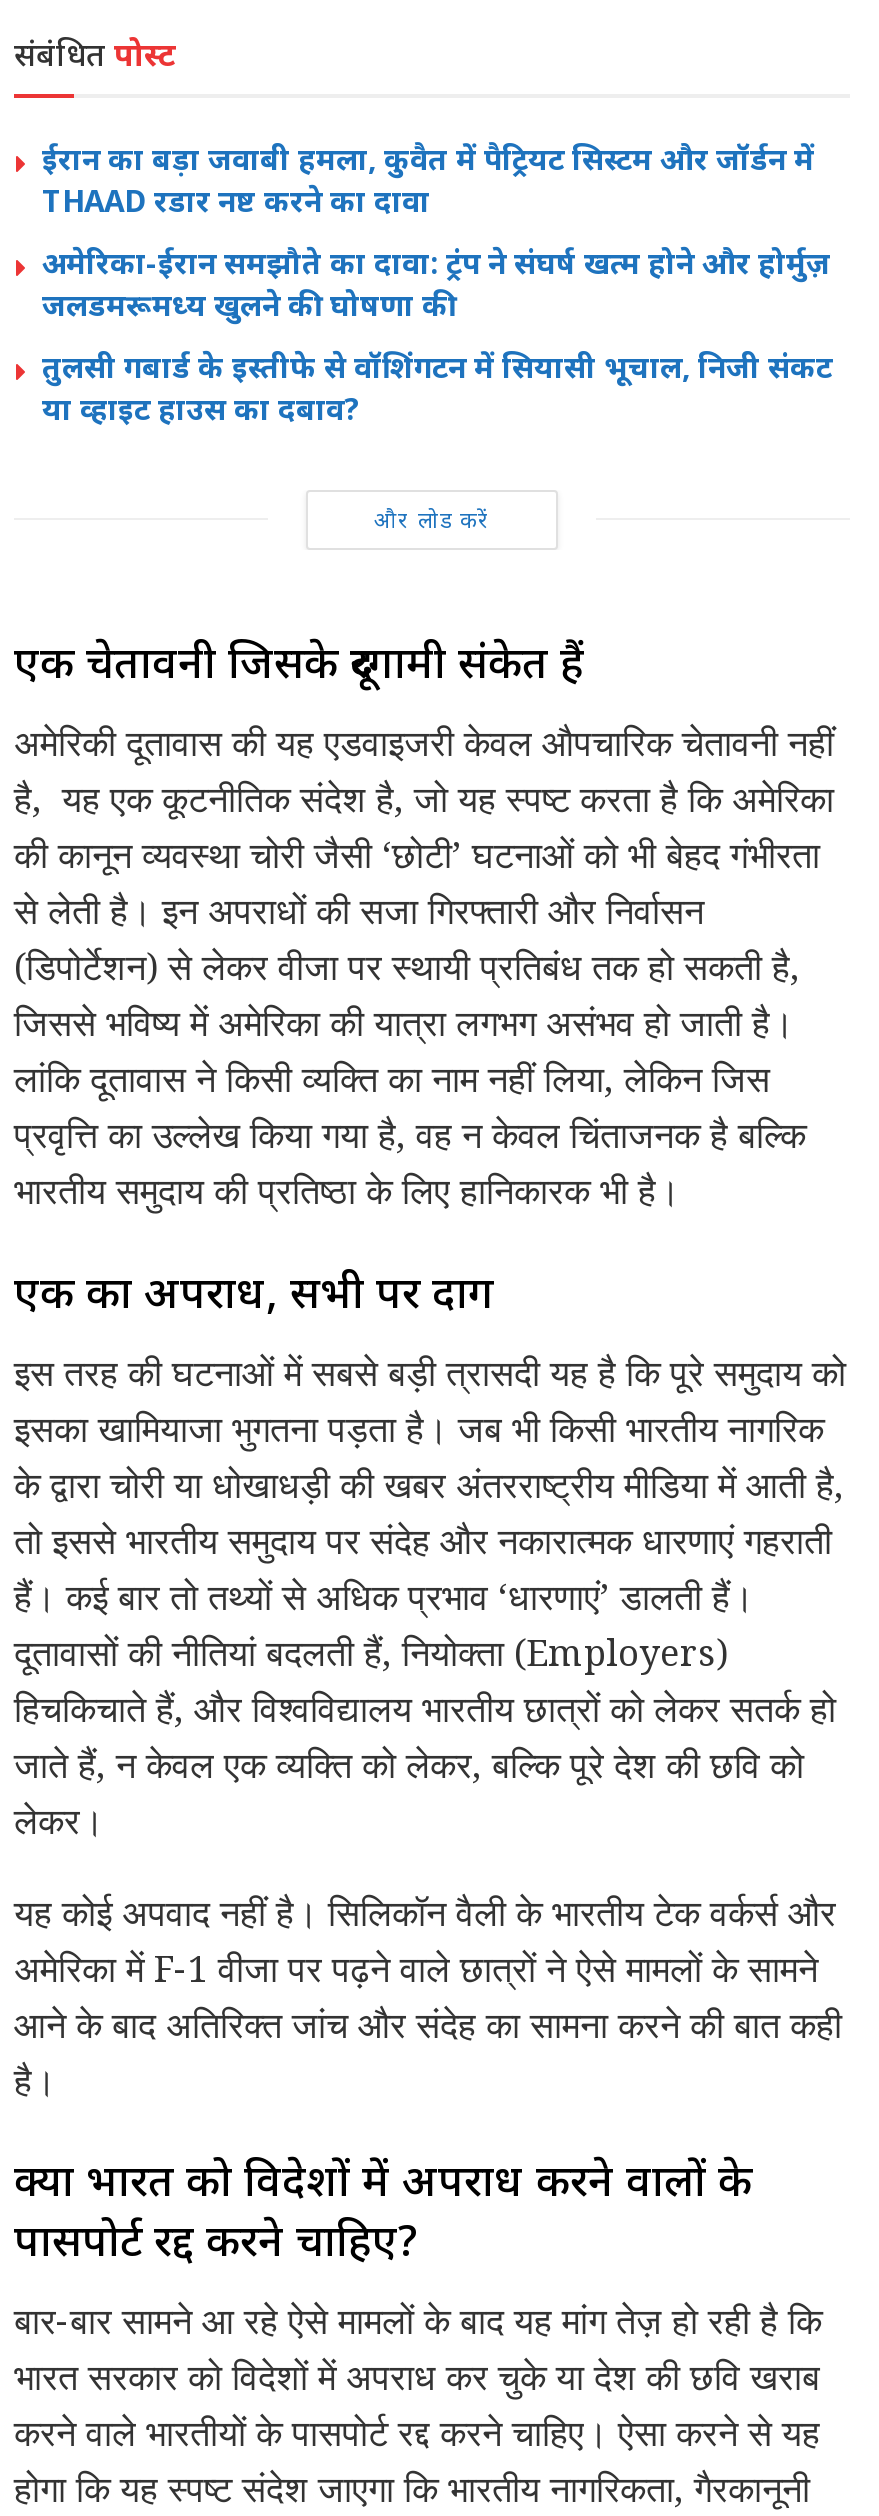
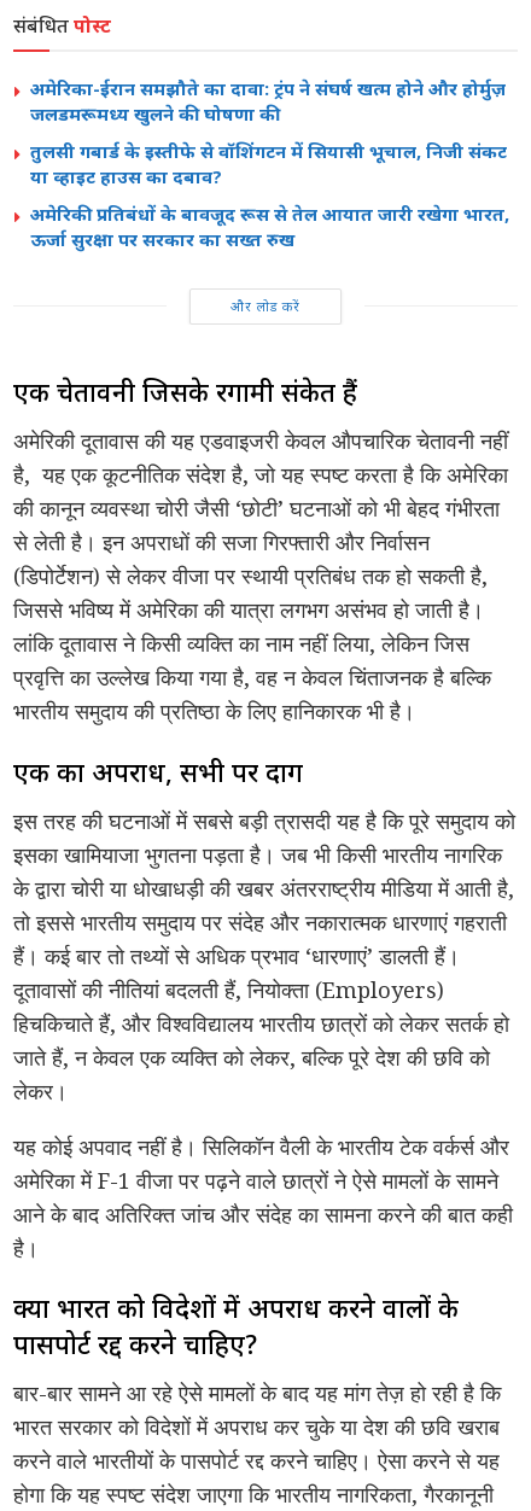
[42,138,814,220] ईरान का बड़ा जवाबी हमला, कुवैत में पैट्रियट सिस्टम और जॉर्डन में | THAAD रडार नष्ट करने का दावा -> none
moved [42,242,832,428] -> [30,76,507,188]: अमेरिका-ईरान समझौते का दावा: ट्रंप ने संघर्ष खत्म होने और होर्मुज़ | जलडमरूमध्य खुलने की घोषणा की | तुलसी गबार्ड के इस्तीफे से वॉशिंगटन में सियासी भूचाल, निजी संकट | या व्हाइट हाउस का दबाव?
none -> [30,201,509,251] अमेरिकी प्रतिबंधों के बावजूद रूस से तेल आयात जारी रखेगा भारत, | ऊर्जा सुरक्षा पर सरकार का सख्त रुख

